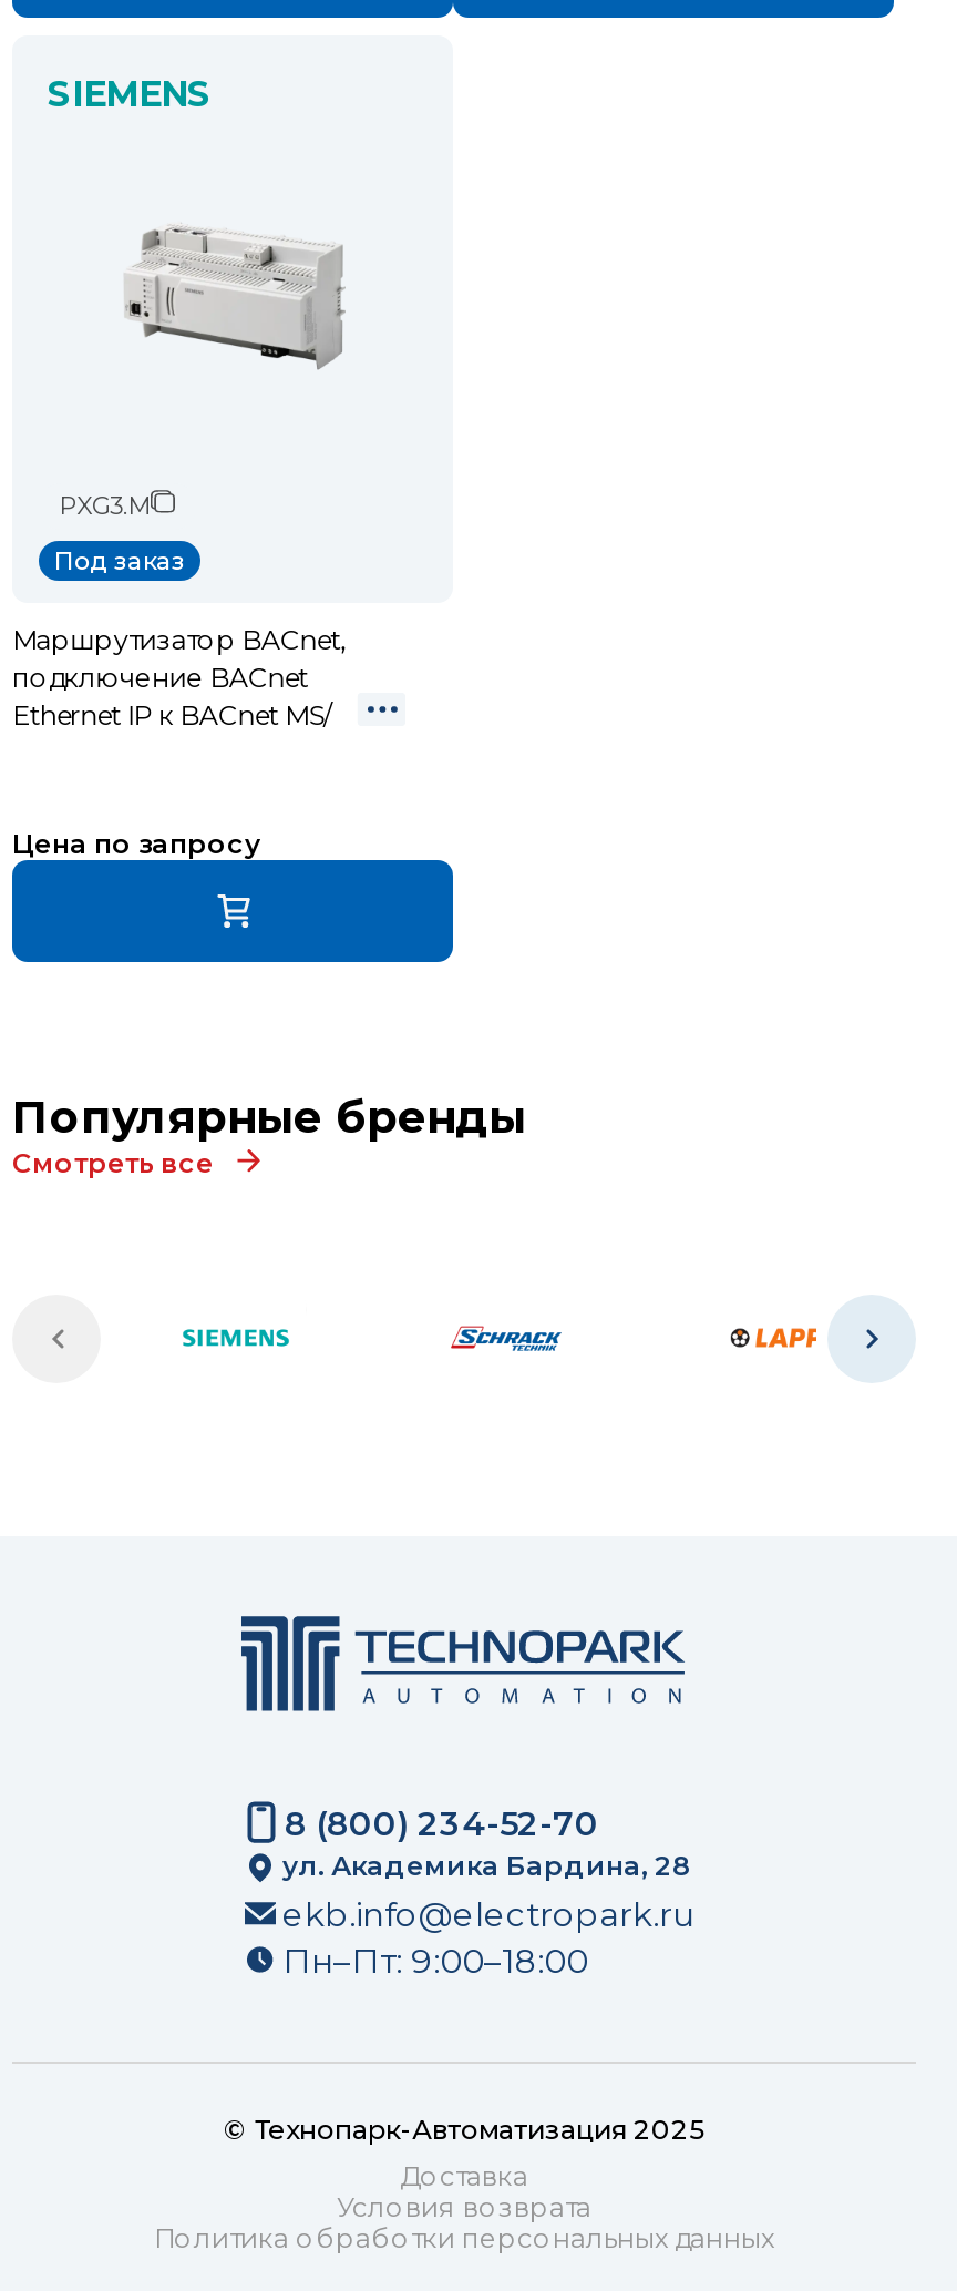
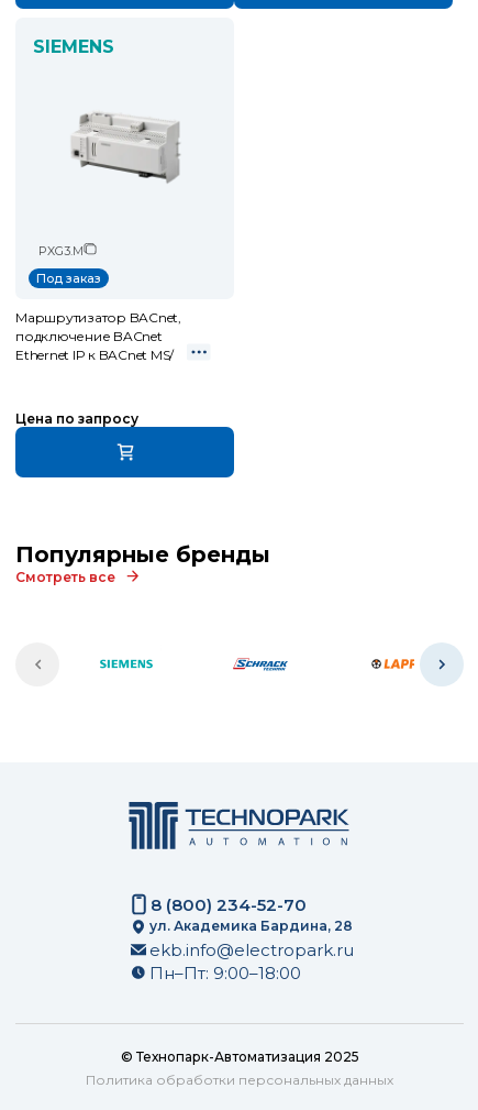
[337,2159,591,2223] Доставка | Условия возврата -> none

